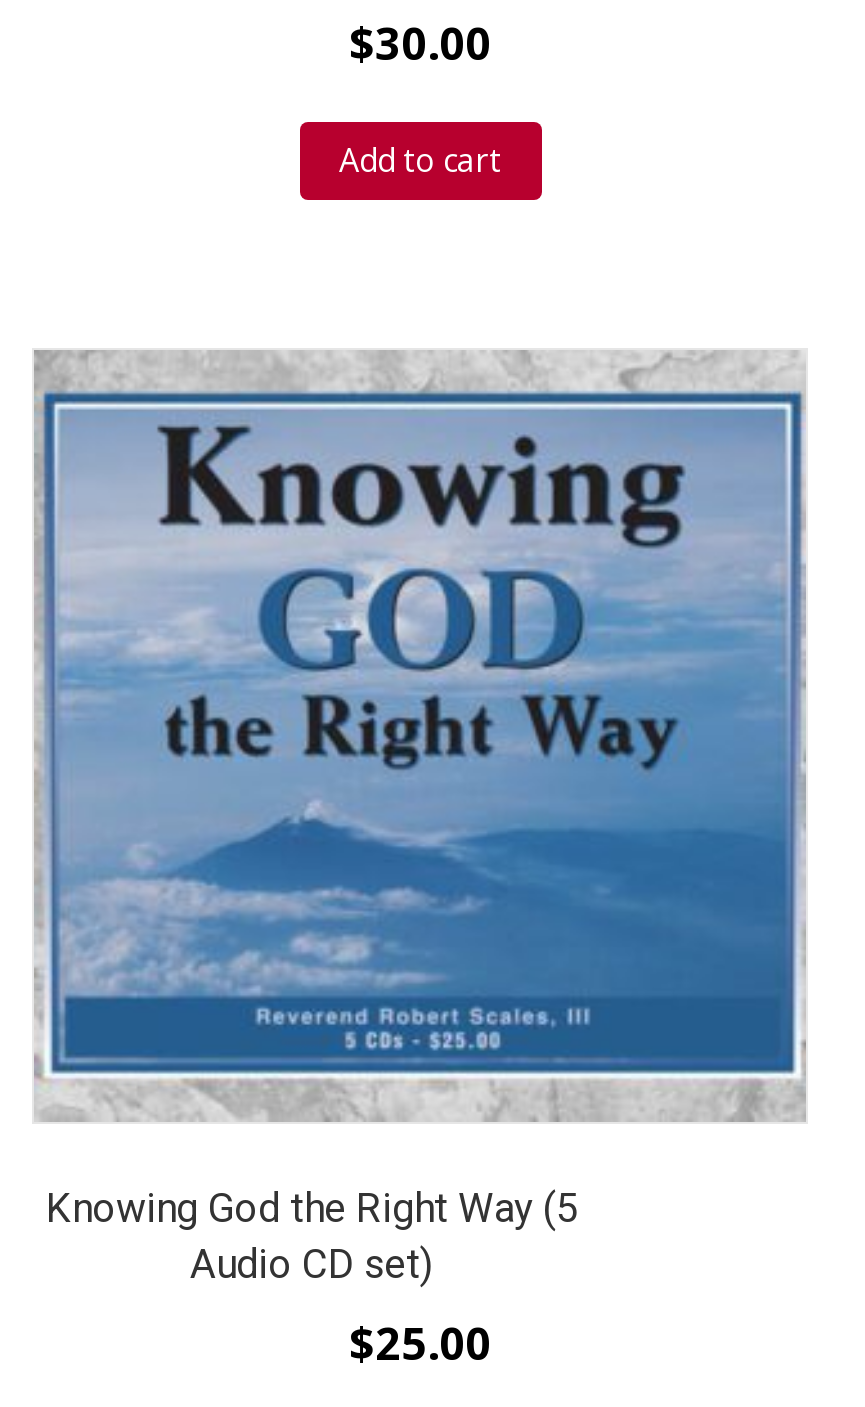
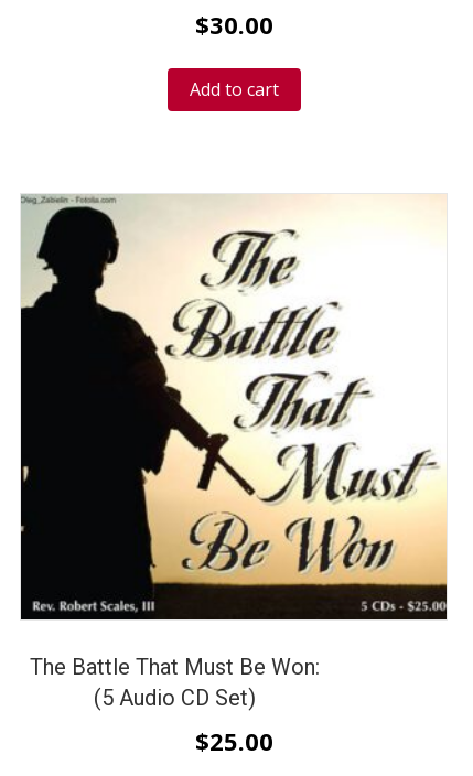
[34,350,808,1288] [image] | Knowing God the Right Way (5 | Audio CD set) -> [20,195,448,711] [image] | The Battle That Must Be Won: | (5 Audio CD Set)

